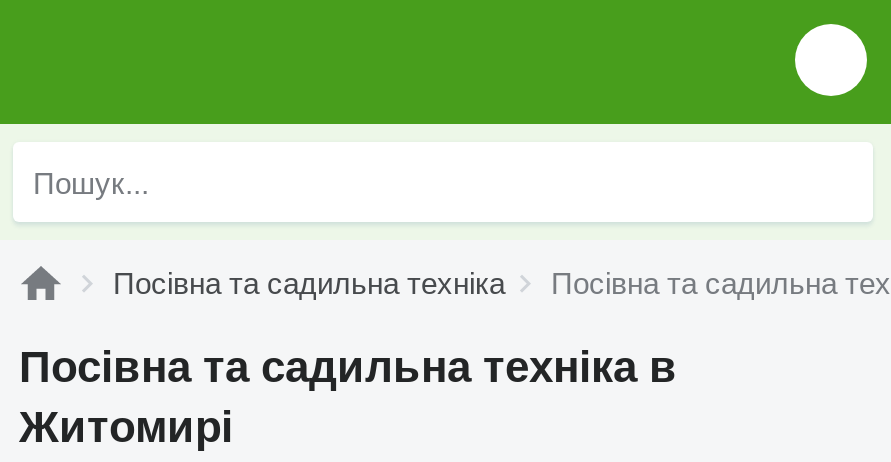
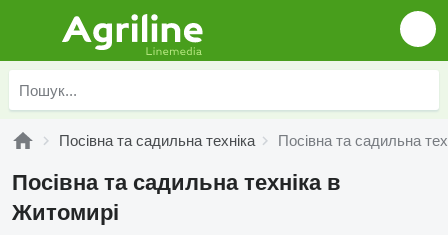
none -> [61,13,204,55] [image]

